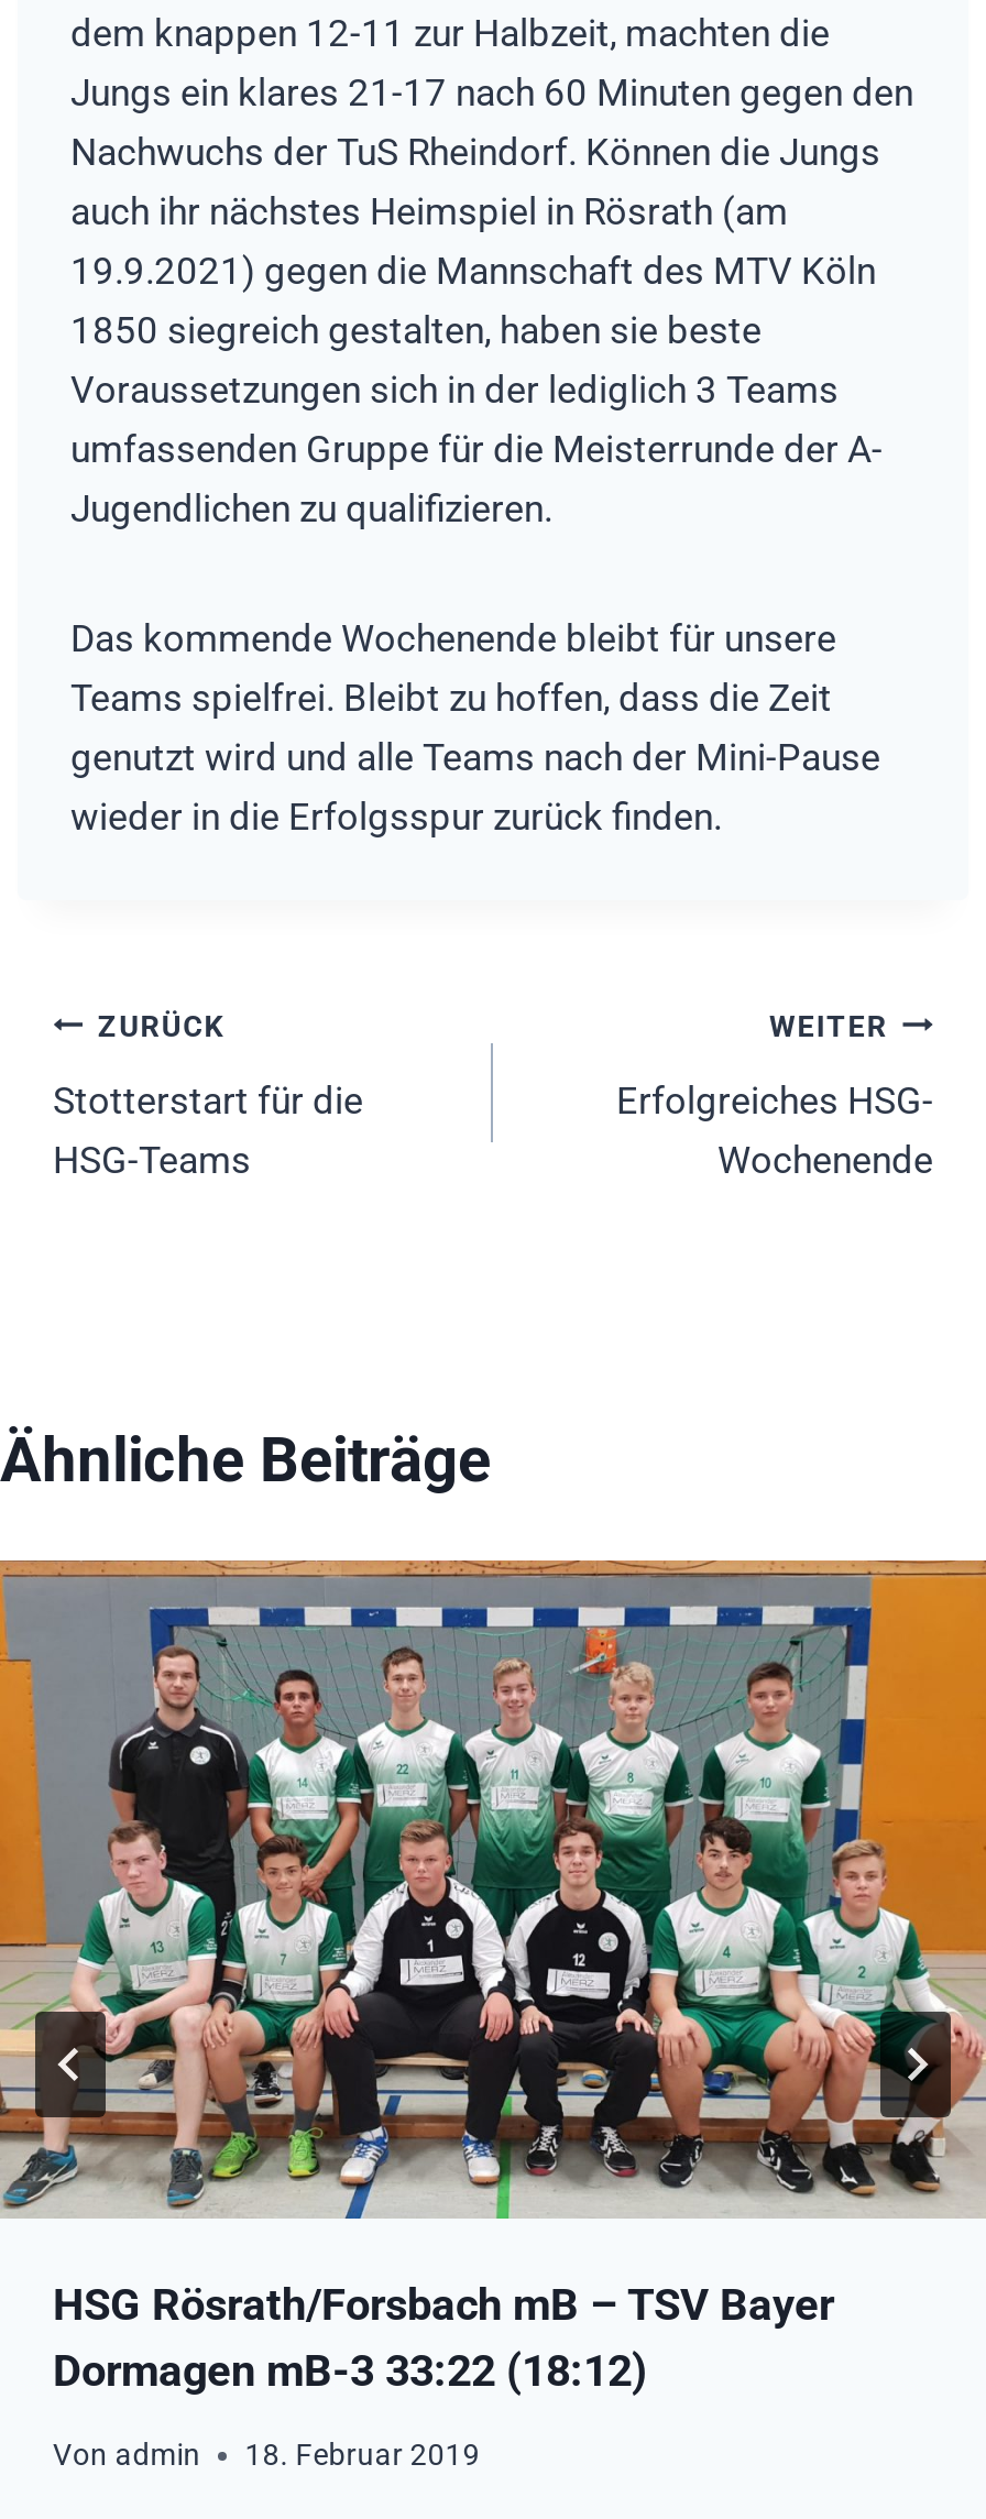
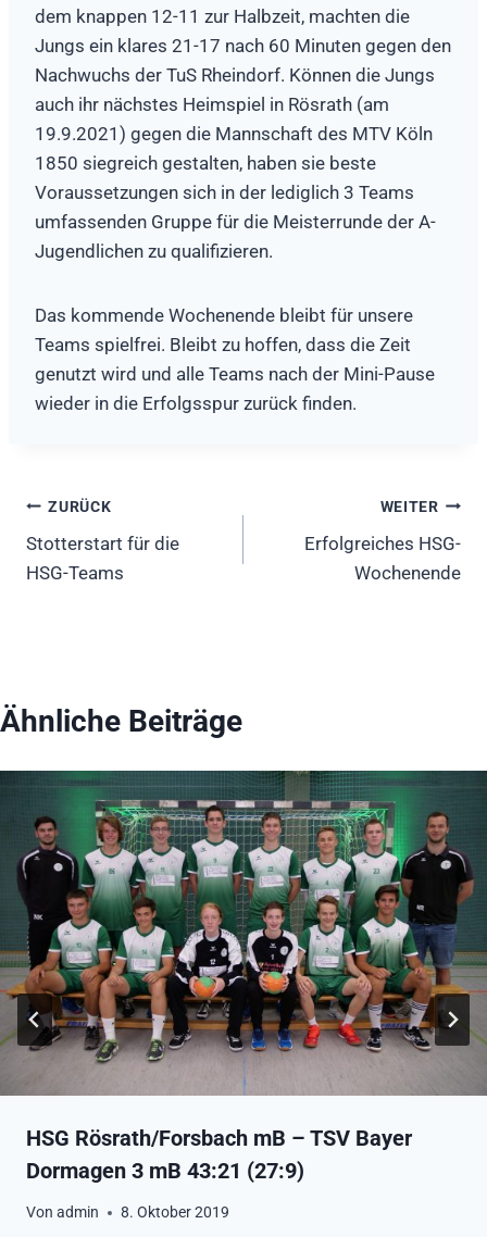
[7,1558,979,2221] [image] -> [3,770,484,1096] [image]
[53,2344,647,2396] Dormagen mB-3 33:22 (18:12) -> [26,1157,304,1184] Dormagen 3 mB 43:21 (27:9)
[53,2437,480,2473] Von admin 18. Februar 2019 -> [26,1204,230,1221] Von admin 8. Oktober 2019

